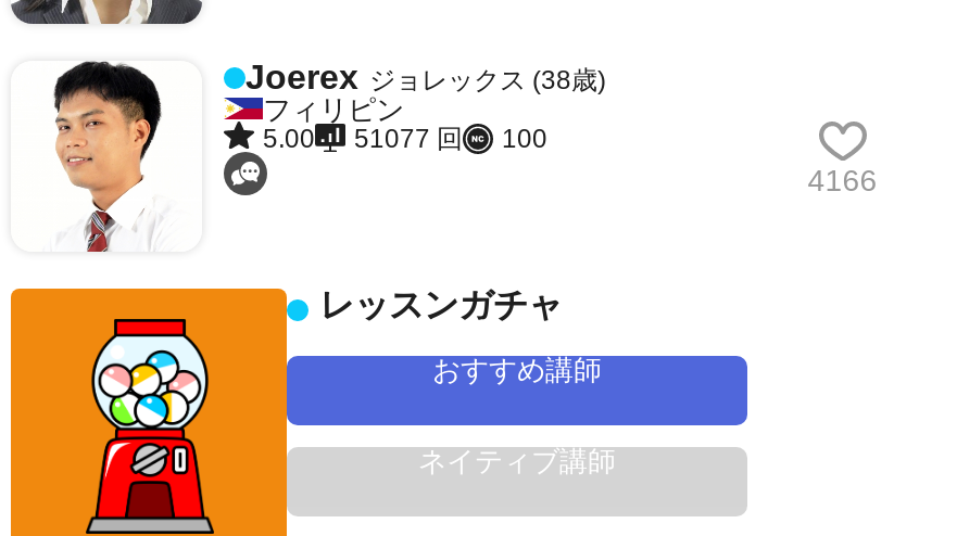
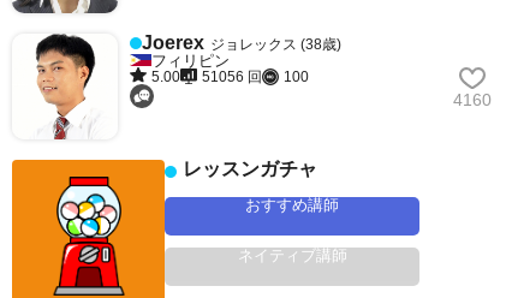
[263,124,547,154] 5.00 51077 回 100 -> [151,68,309,85] 5.00 51056 回 100
[808,163,877,198] 4166 -> [453,90,491,110] 4160

